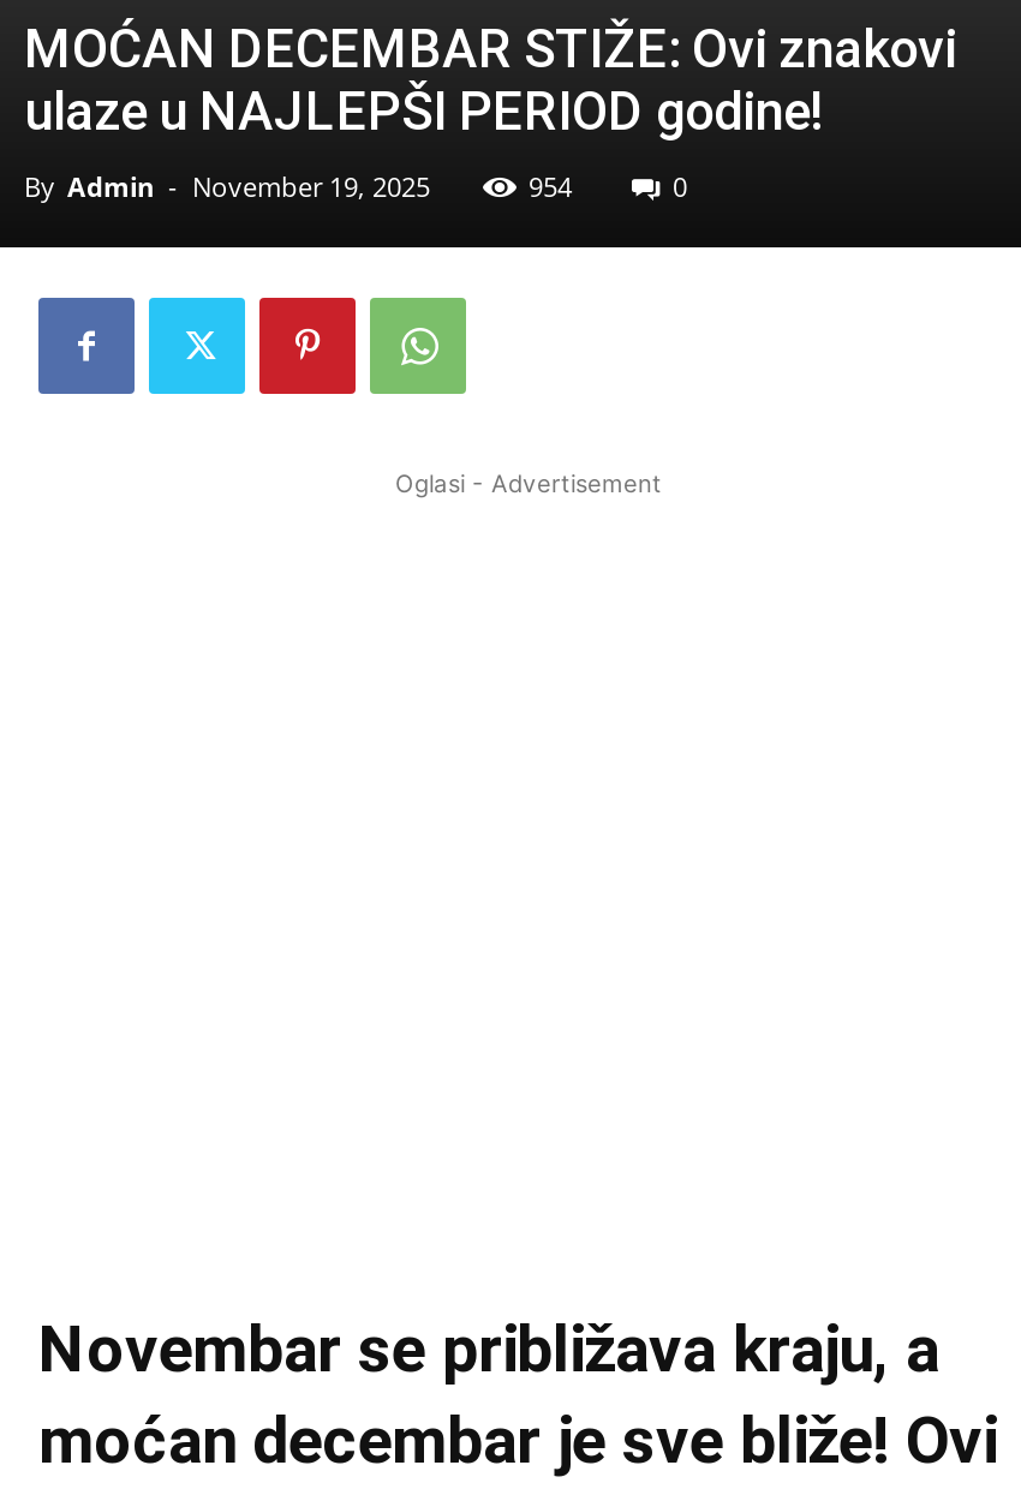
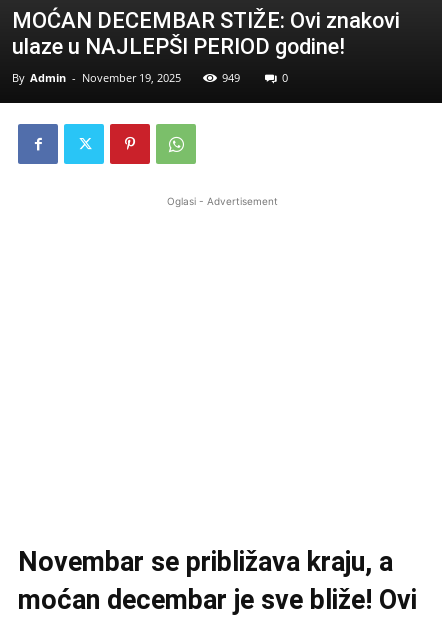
[529,168,572,204] 954 -> [222,70,240,85] 949

